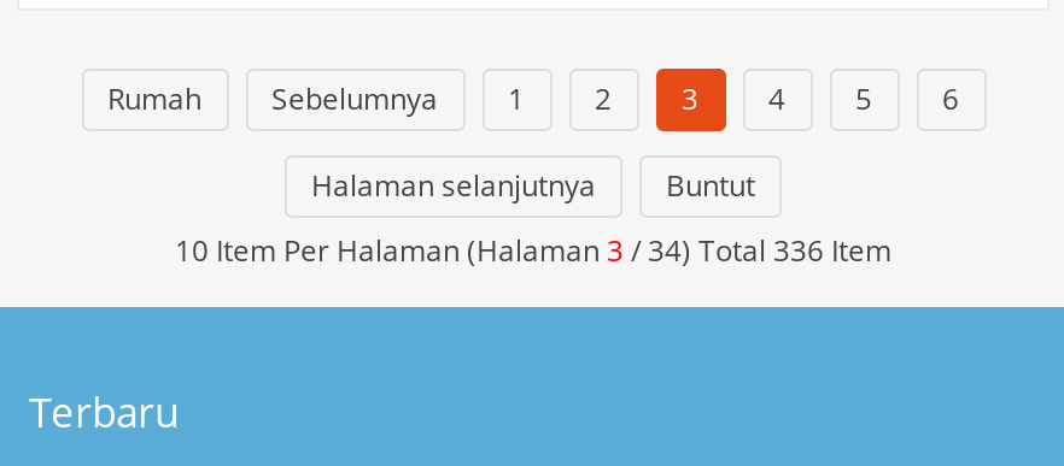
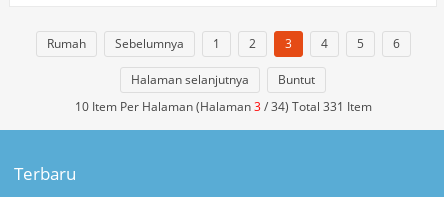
[175,230,891,271] 10 Item Per Halaman (Halaman 3 / 34) Total 336 Item -> [74,98,371,115] 10 Item Per Halaman (Halaman 3 / 34) Total 331 Item

